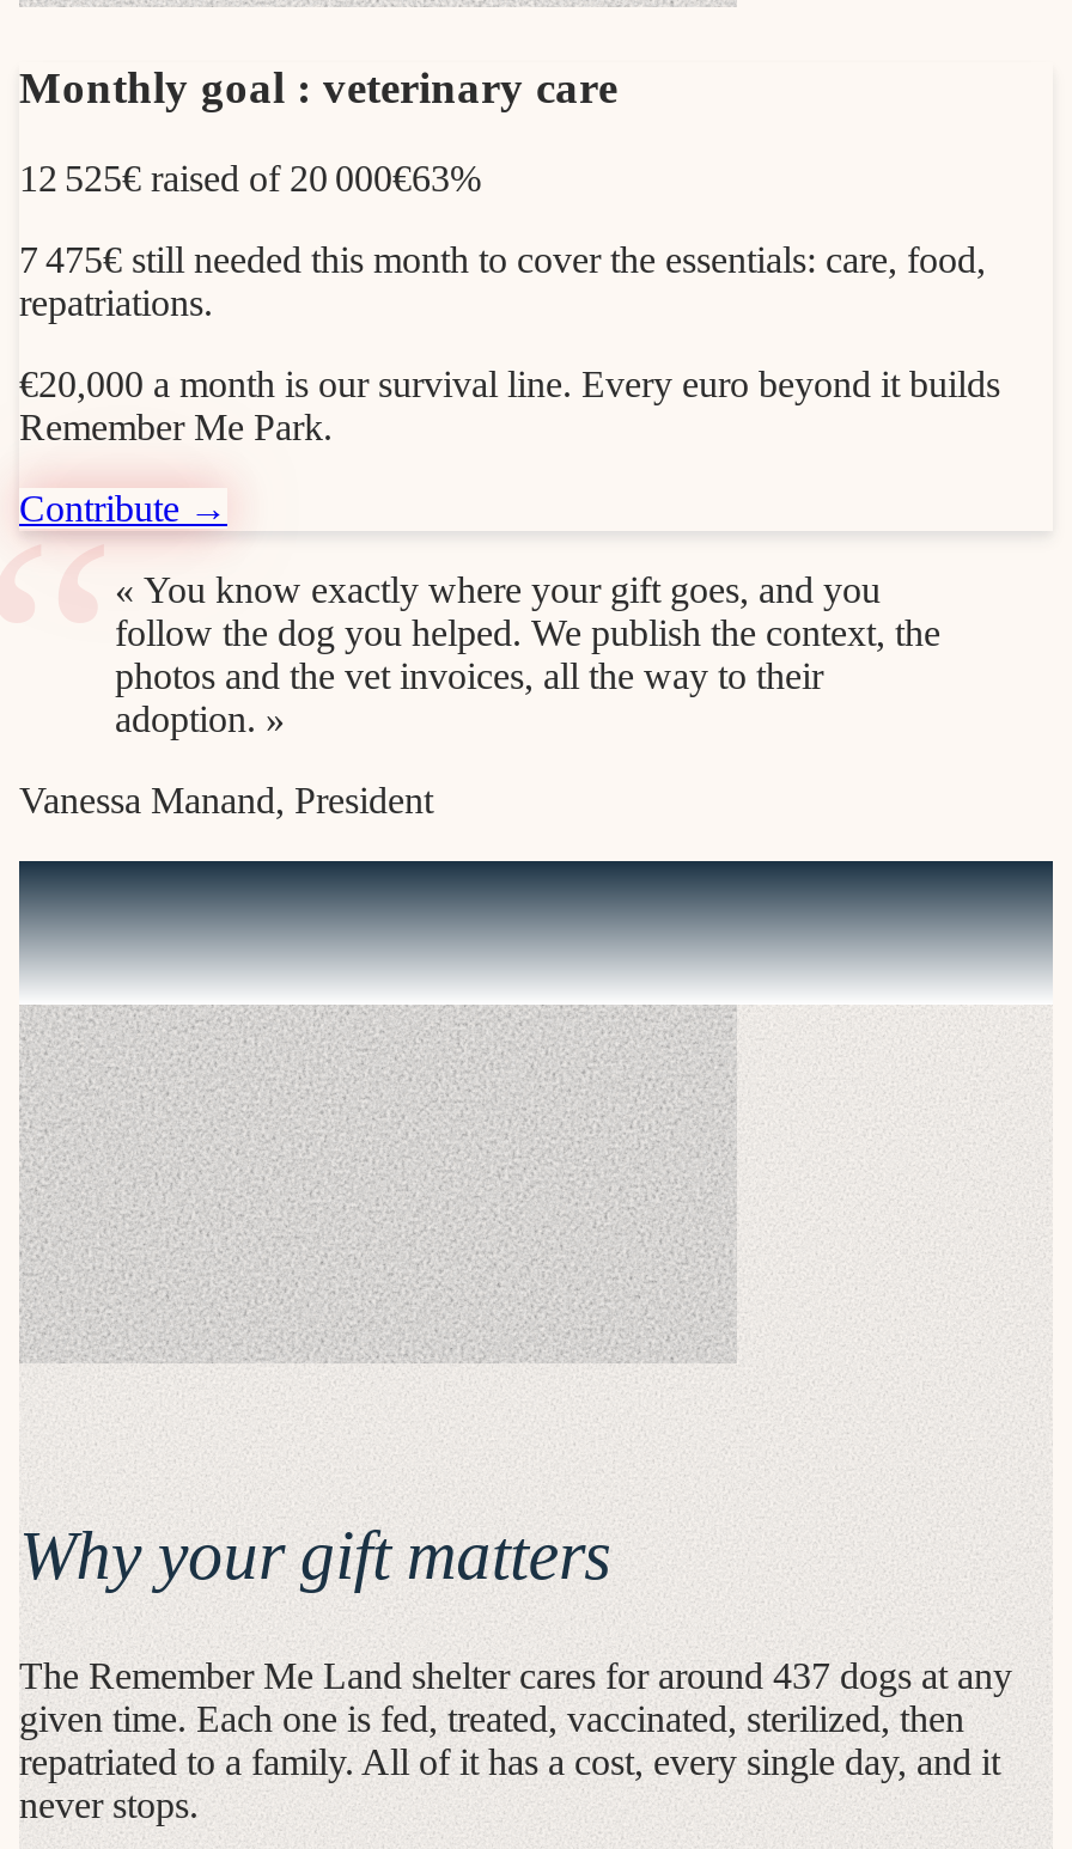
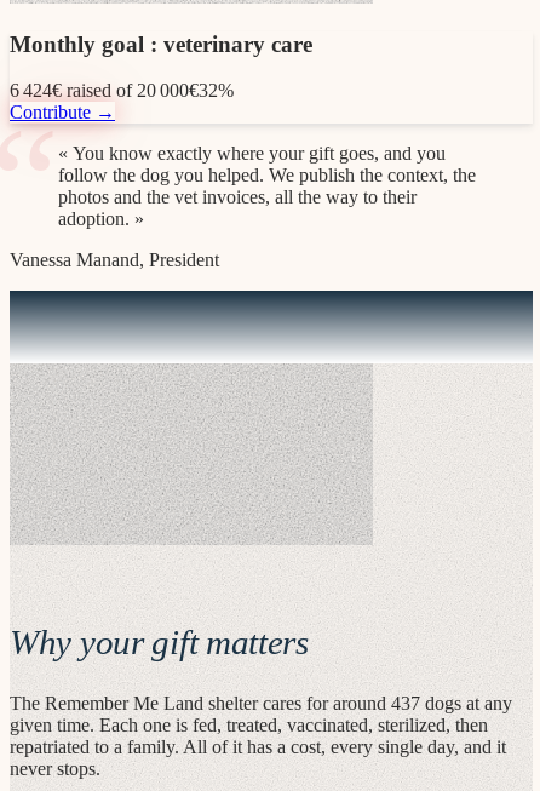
[19,158,1000,448] 12 525€ raised of 20 000€63% | 7 475€ still needed this month to cover the essentials: care, food, | repatriations. | €20,000 a month is our survival line. Every euro beyond it builds | Remember Me Park. -> [10,80,234,101] 6 424€ raised of 20 000€32%

